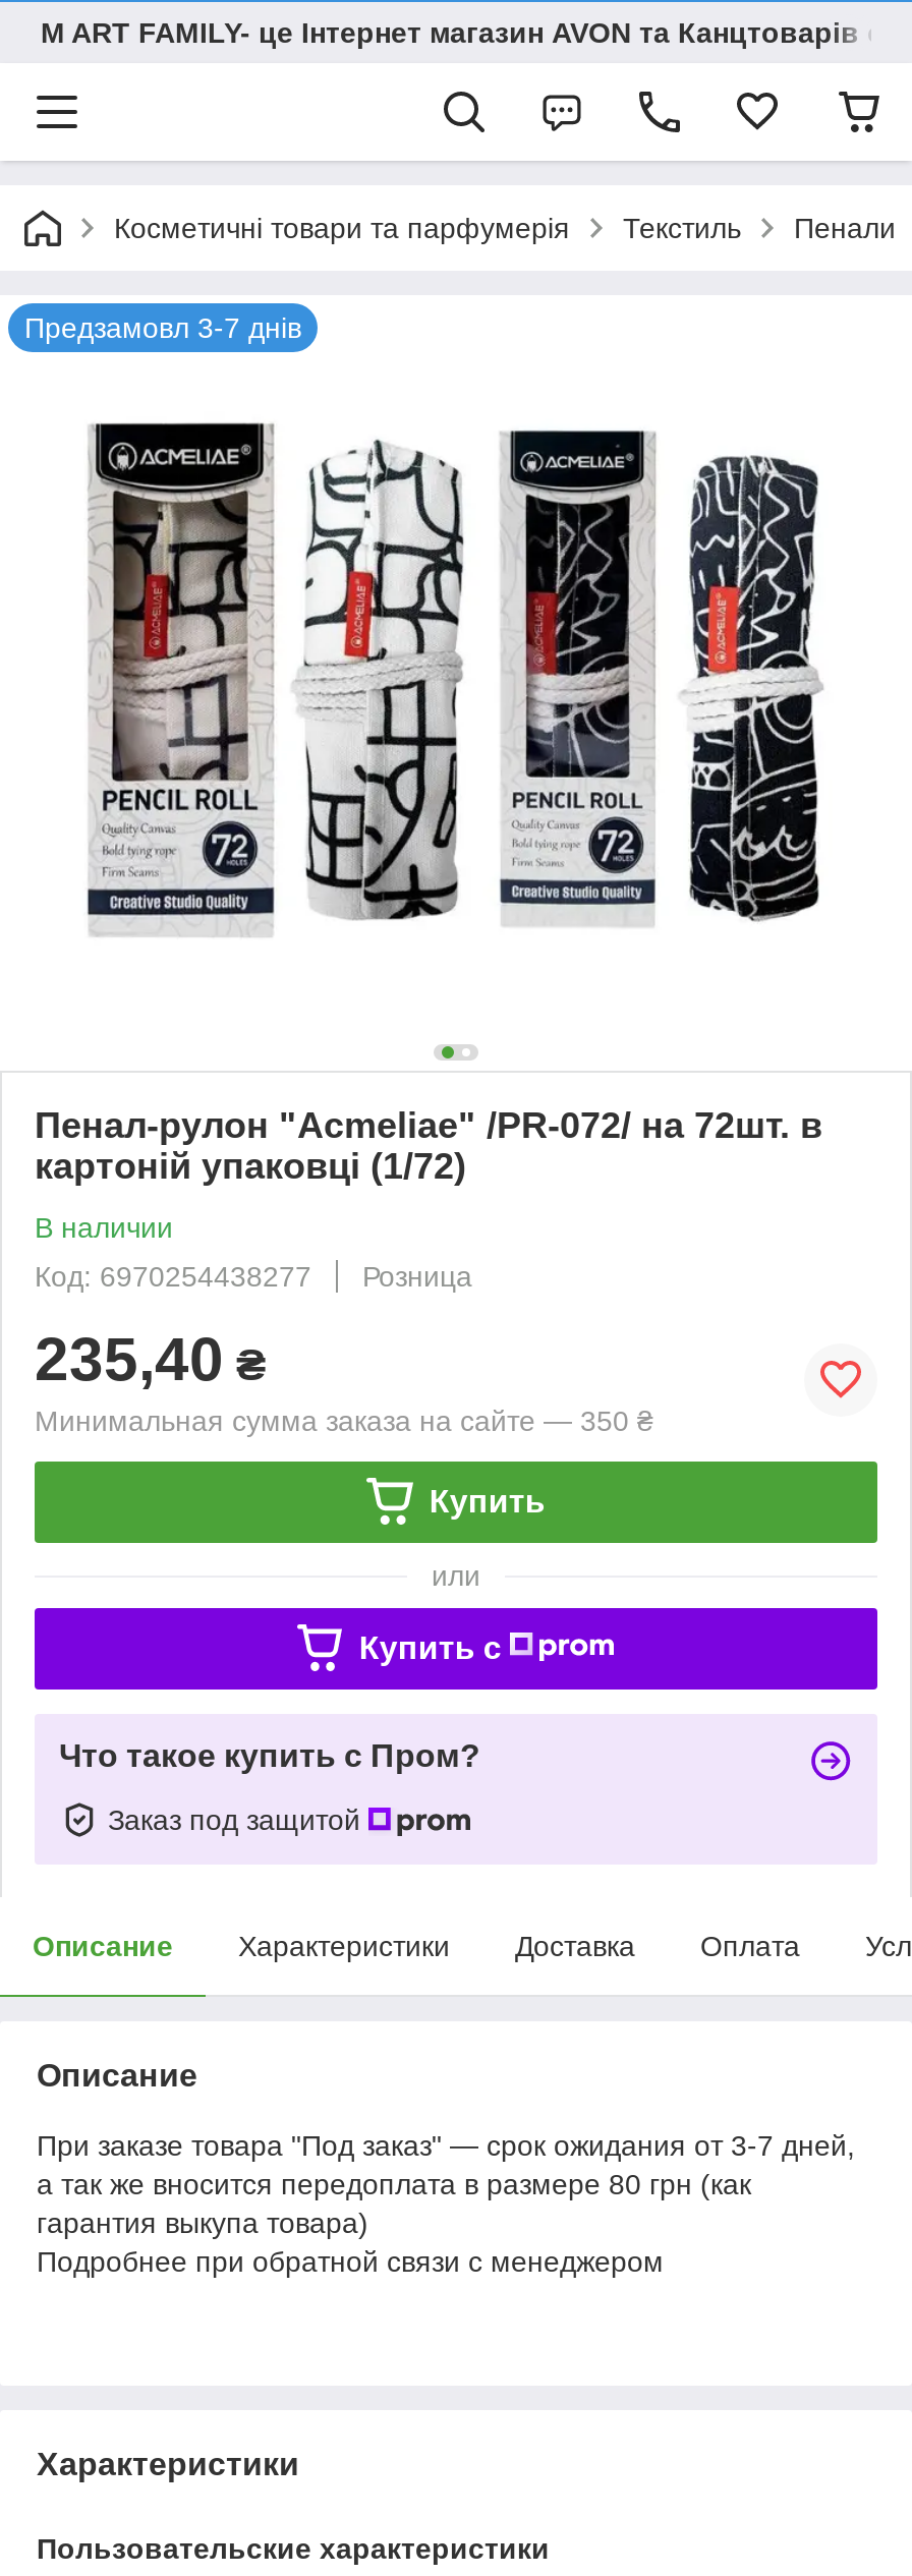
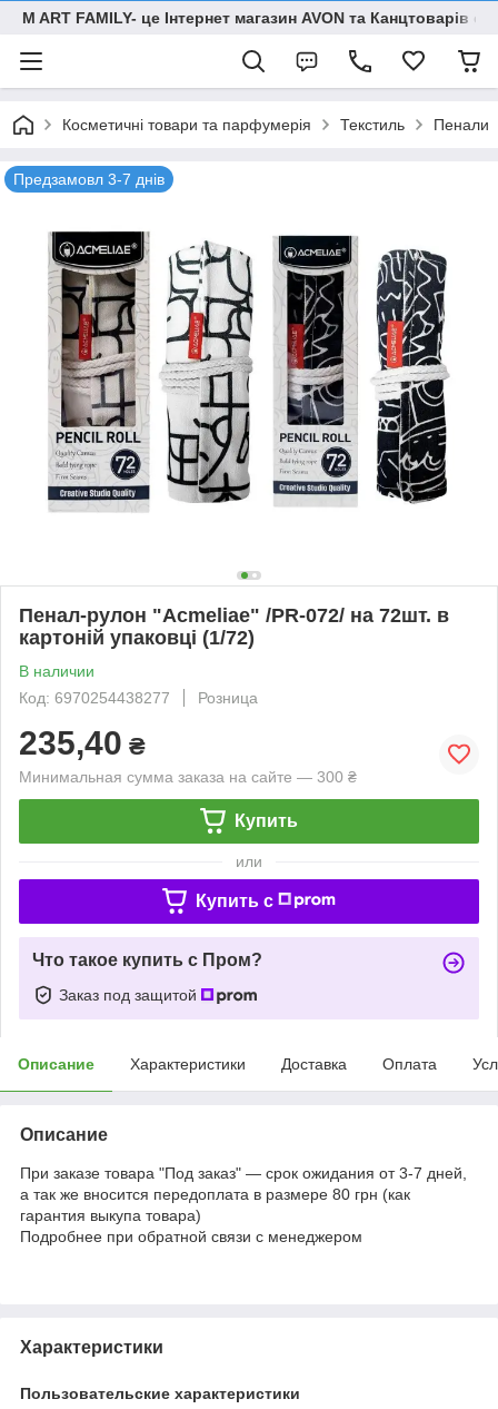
[35,1404,653,1437] Минимальная сумма заказа на сайте — 350 ₴ -> [19,768,357,786] Минимальная сумма заказа на сайте — 300 ₴

